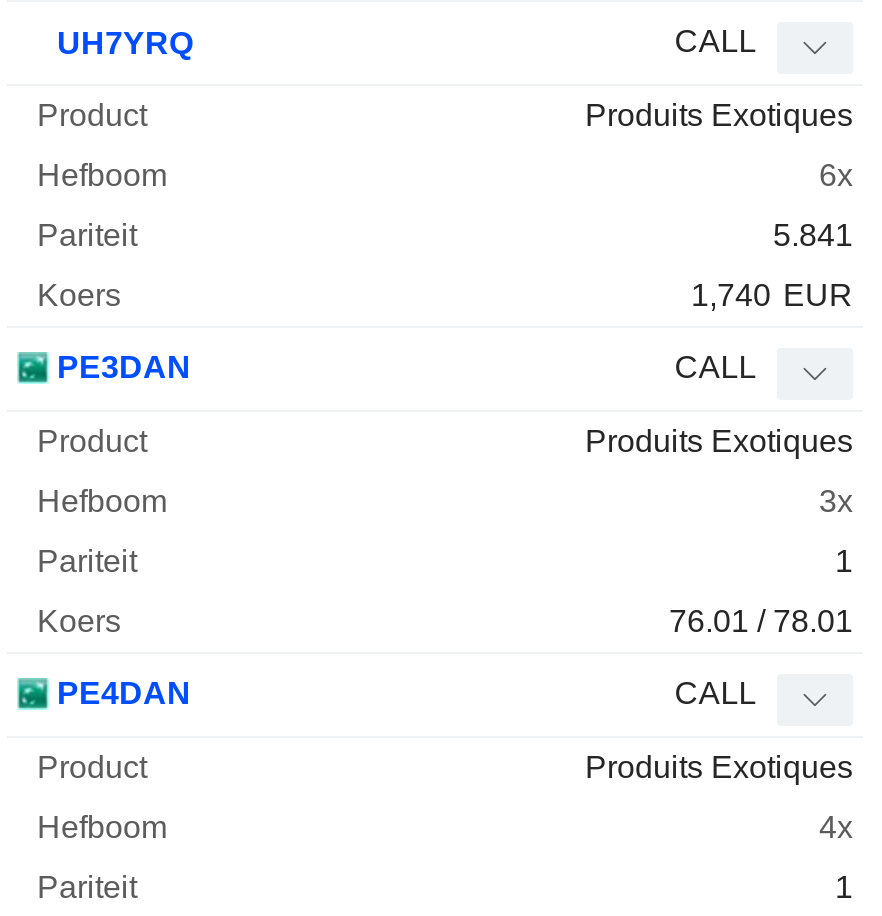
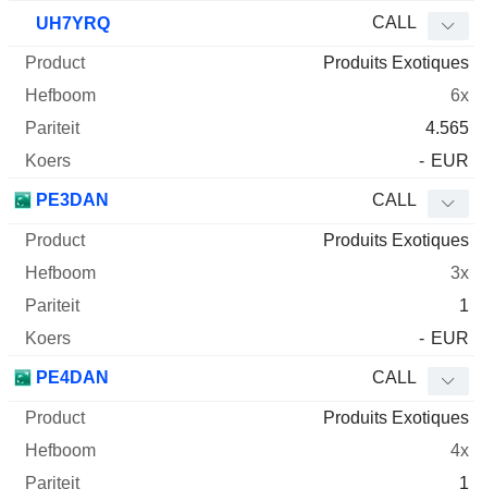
[773,218,853,252] 5.841 -> [425,119,469,137] 4.565
[691,278,853,312] 1,740 EUR -> [419,152,469,170] - EUR
[669,604,853,638] 76.01 / 78.01 -> [419,329,469,348] - EUR

